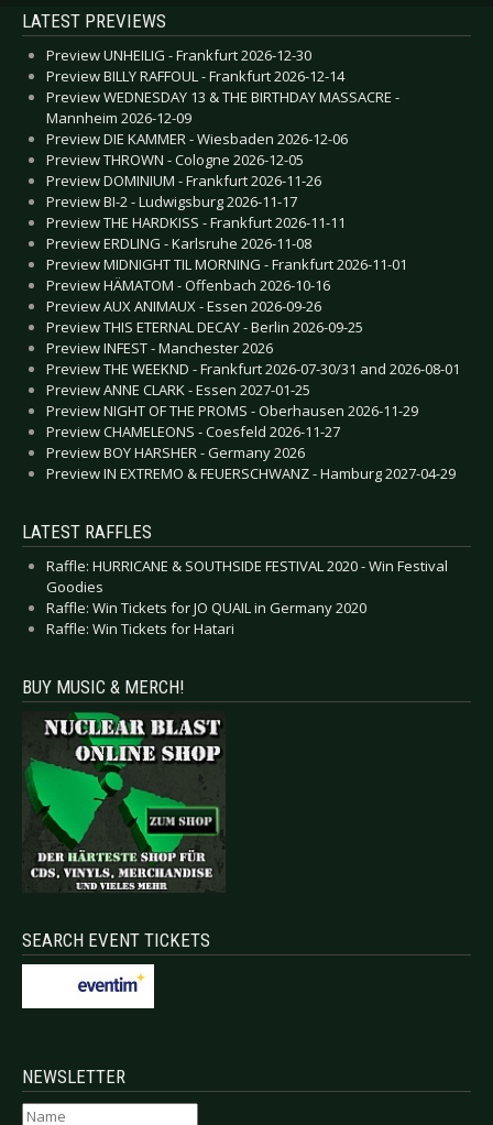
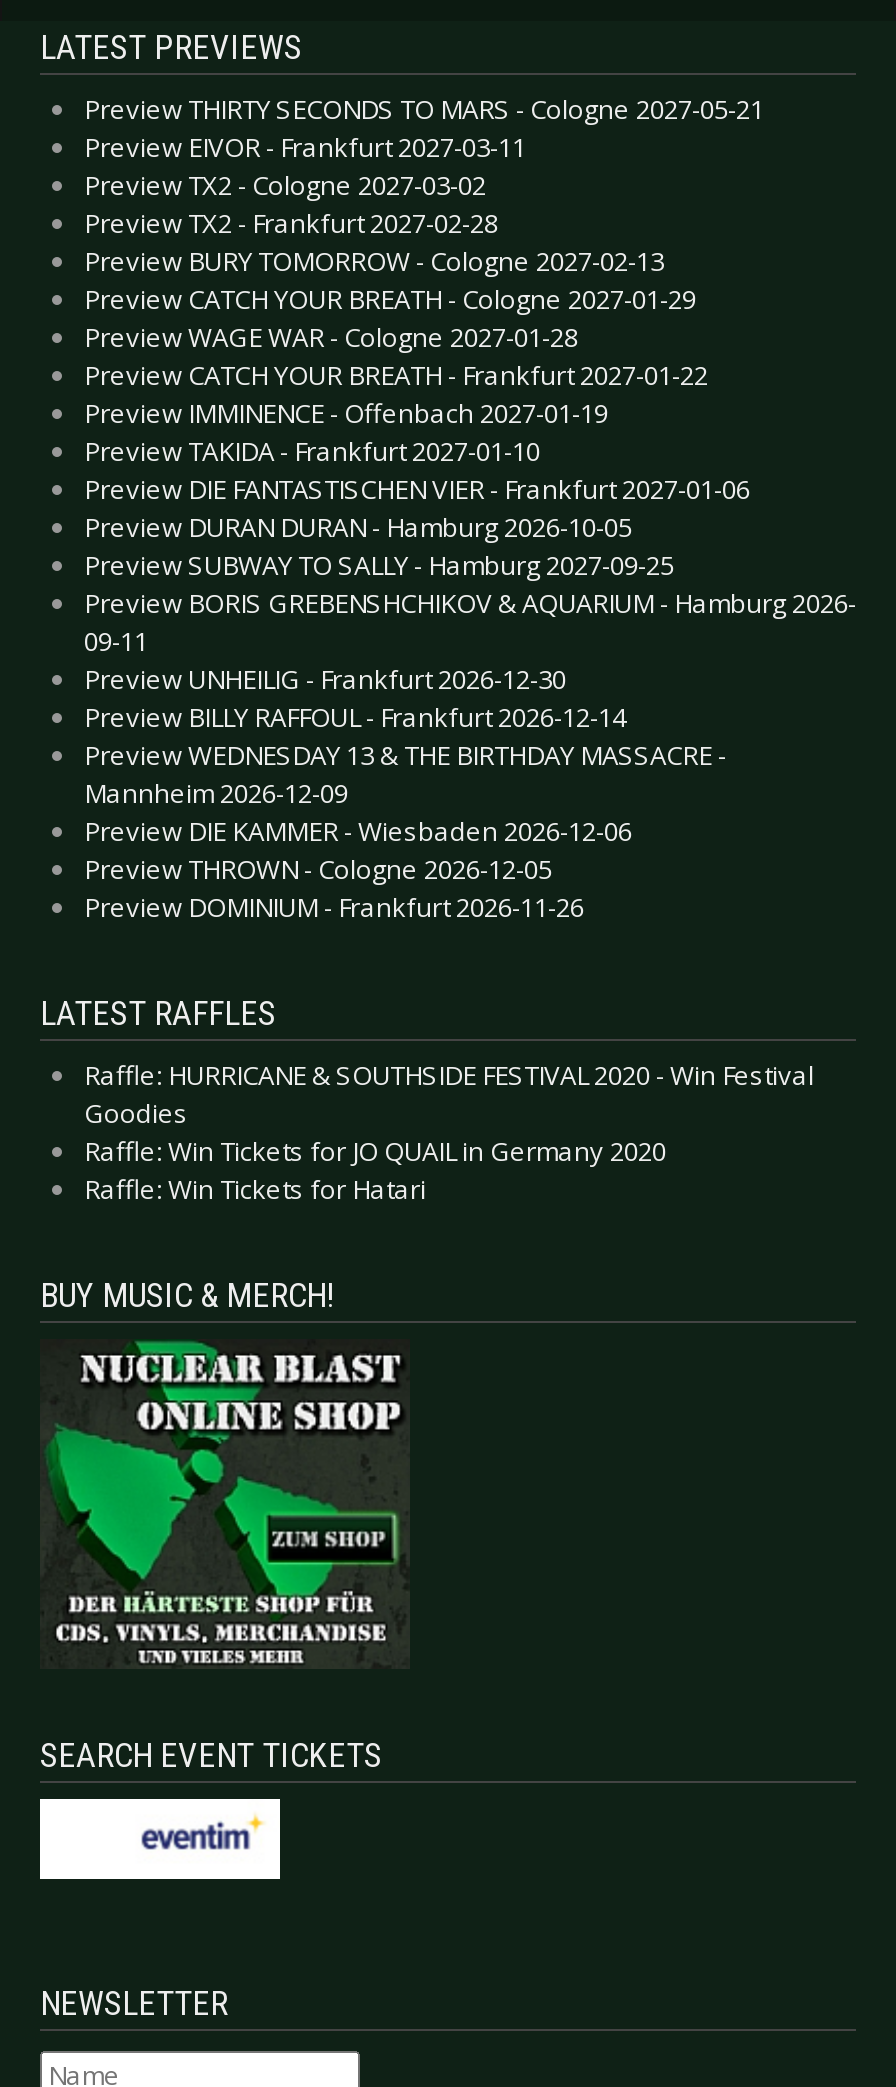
none -> [84,91,856,659] Preview THIRTY SECONDS TO MARS - Cologne 2027-05-21 | Preview EIVOR - Frankfurt 2027-03-11 | Preview TX2 - Cologne 2027-03-02 | Preview TX2 - Frankfurt 2027-02-28 | Preview BURY TOMORROW - Cologne 2027-02-13 | Preview CATCH YOUR BREATH - Cologne 2027-01-29 | Preview WAGE WAR - Cologne 2027-01-28 | Preview CATCH YOUR BREATH - Frankfurt 2027-01-22 | Preview IMMINENCE - Offenbach 2027-01-19 | Preview TAKIDA - Frankfurt 2027-01-10 | Preview DIE FANTASTISCHEN VIER - Frankfurt 2027-01-06 | Preview DURAN DURAN - Hamburg 2026-10-05 | Preview SUBWAY TO SALLY - Hamburg 2027-09-25 | Preview BORIS GREBENSHCHIKOV & AQUARIUM - Hamburg 2026- | 09-11
moved [46,45,399,190] -> [84,661,726,925]: Preview UNHEILIG - Frankfurt 2026-12-30 | Preview BILLY RAFFOUL - Frankfurt 2026-12-14 | Preview WEDNESDAY 13 & THE BIRTHDAY MASSACRE - | Mannheim 2026-12-09 | Preview DIE KAMMER - Wiesbaden 2026-12-06 | Preview THROWN - Cologne 2026-12-05 | Preview DOMINIUM - Frankfurt 2026-11-26
[46,191,460,483] Preview BI-2 - Ludwigsburg 2026-11-17 | Preview THE HARDKISS - Frankfurt 2026-11-11 | Preview ERDLING - Karlsruhe 2026-11-08 | Preview MIDNIGHT TIL MORNING - Frankfurt 2026-11-01 | Preview HÄMATOM - Offenbach 2026-10-16 | Preview AUX ANIMAUX - Essen 2026-09-26 | Preview THIS ETERNAL DECAY - Berlin 2026-09-25 | Preview INFEST - Manchester 2026 | Preview THE WEEKND - Frankfurt 2026-07-30/31 and 2026-08-01 | Preview ANNE CLARK - Essen 2027-01-25 | Preview NIGHT OF THE PROMS - Oberhausen 2026-11-29 | Preview CHAMELEONS - Coesfeld 2026-11-27 | Preview BOY HARSHER - Germany 2026 | Preview IN EXTREMO & FEUERSCHWANZ - Hamburg 2027-04-29 -> none

